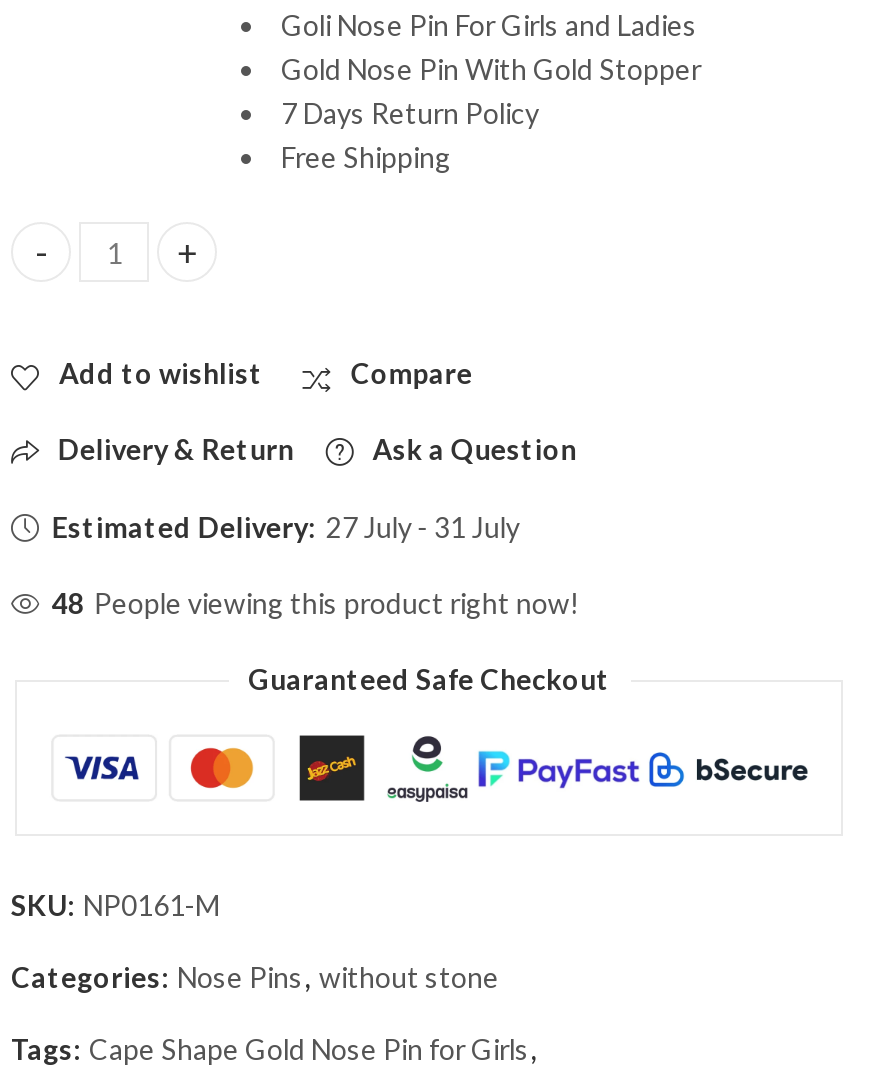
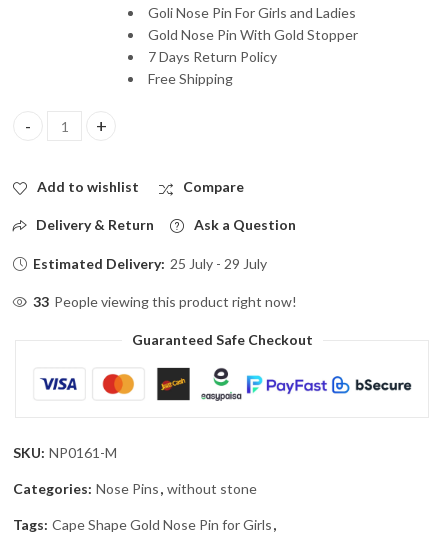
[52,511,520,545] Estimated Delivery: 27 July - 31 July -> [33,255,267,272] Estimated Delivery: 25 July - 29 July
[52,587,580,621] 48 People viewing this product right now! -> [33,293,297,310] 33 People viewing this product right now!

